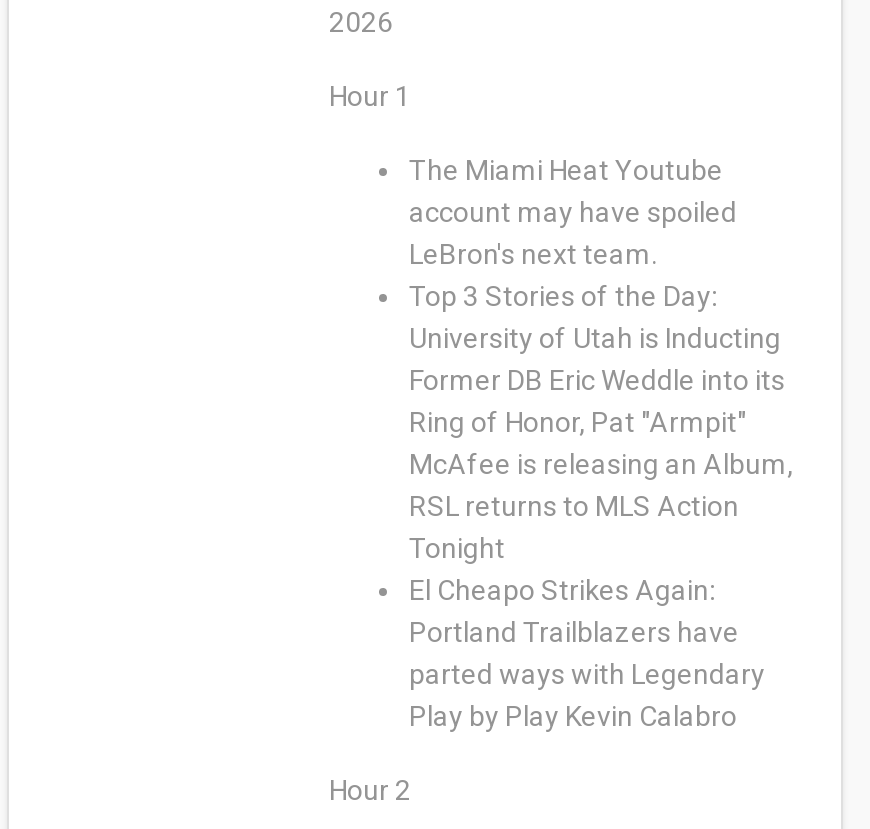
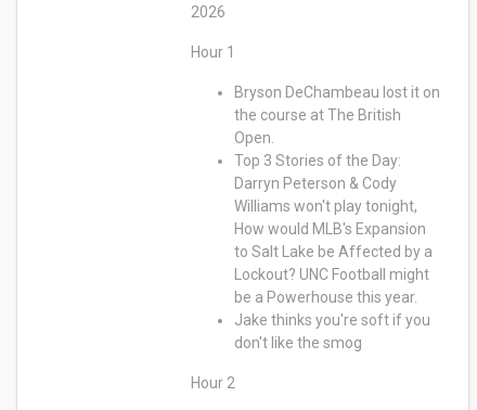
[409,155,737,271] The Miami Heat Youtube | account may have spoiled | LeBron's next team. -> [234,84,440,147] Bryson DeChambeau lost it on | the course at The British | Open.
[409,323,793,733] University of Utah is Inducting | Former DB Eric Weddle into its | Ring of Honor, Pat "Armpit" | McAfee is releasing an Album, | RSL returns to MLS Action | Tonight | El Cheapo Strikes Again: | Portland Trailblazers have | parted ways with Legendary | Play by Play Kevin Calabro -> [234,175,433,352] Darryn Peterson & Cody | Williams won't play tonight, | How would MLB's Expansion | to Salt Lake be Affected by a | Lockout? UNC Football might | be a Powerhouse this year. | Jake thinks you're soft if you | don't like the smog

